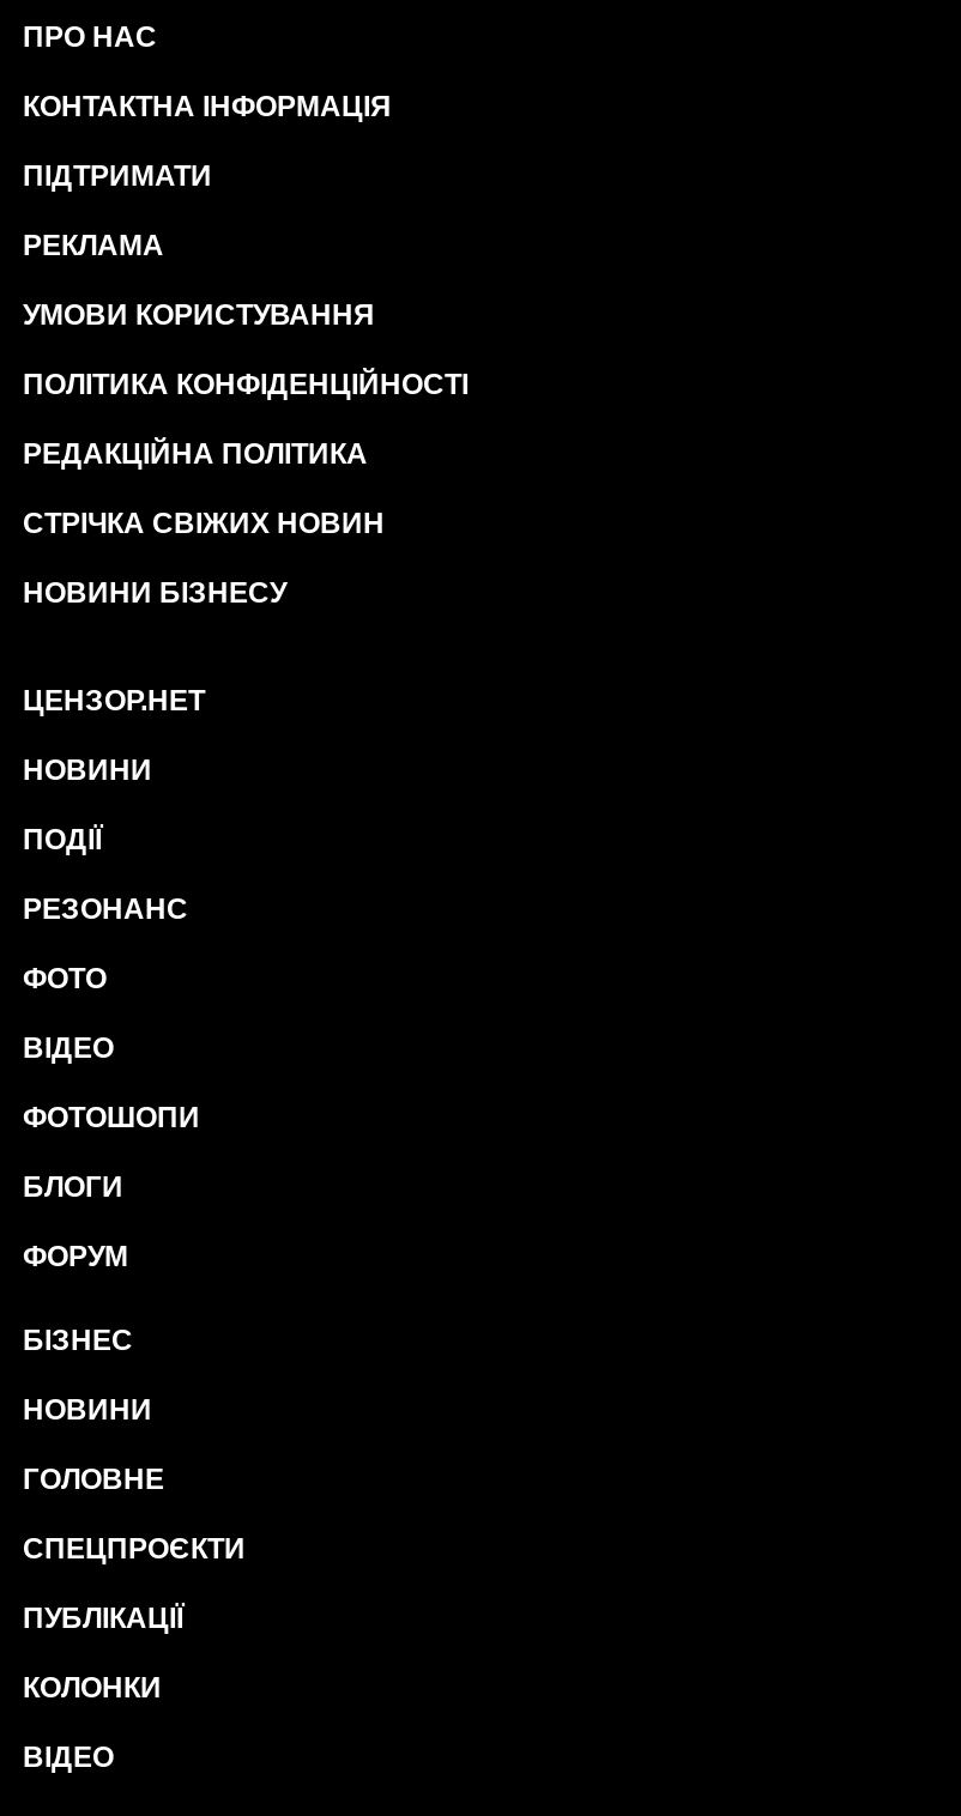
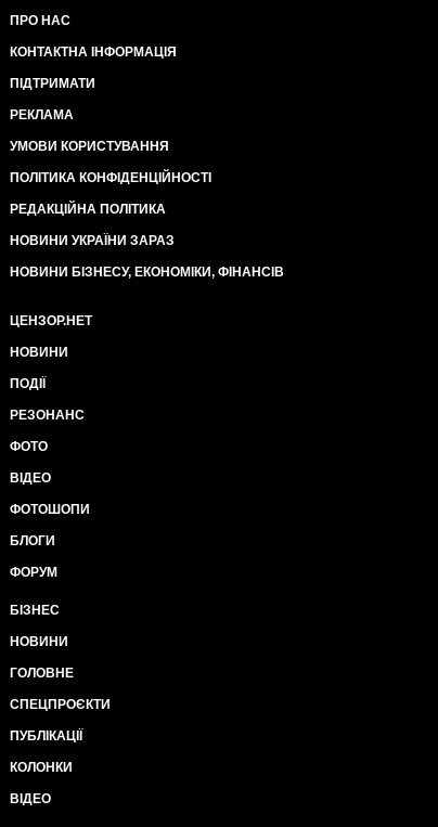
[23,507,385,540] СТРІЧКА СВІЖИХ НОВИН -> [10,233,175,248] НОВИНИ УКРАЇНИ ЗАРАЗ
[23,576,286,610] НОВИНИ БІЗНЕСУ -> [10,264,284,280] НОВИНИ БІЗНЕСУ, ЕКОНОМІКИ, ФІНАНСІВ

